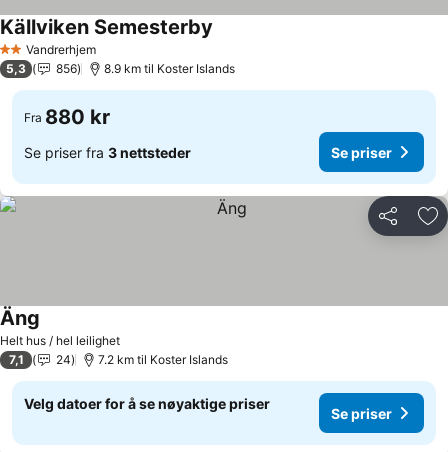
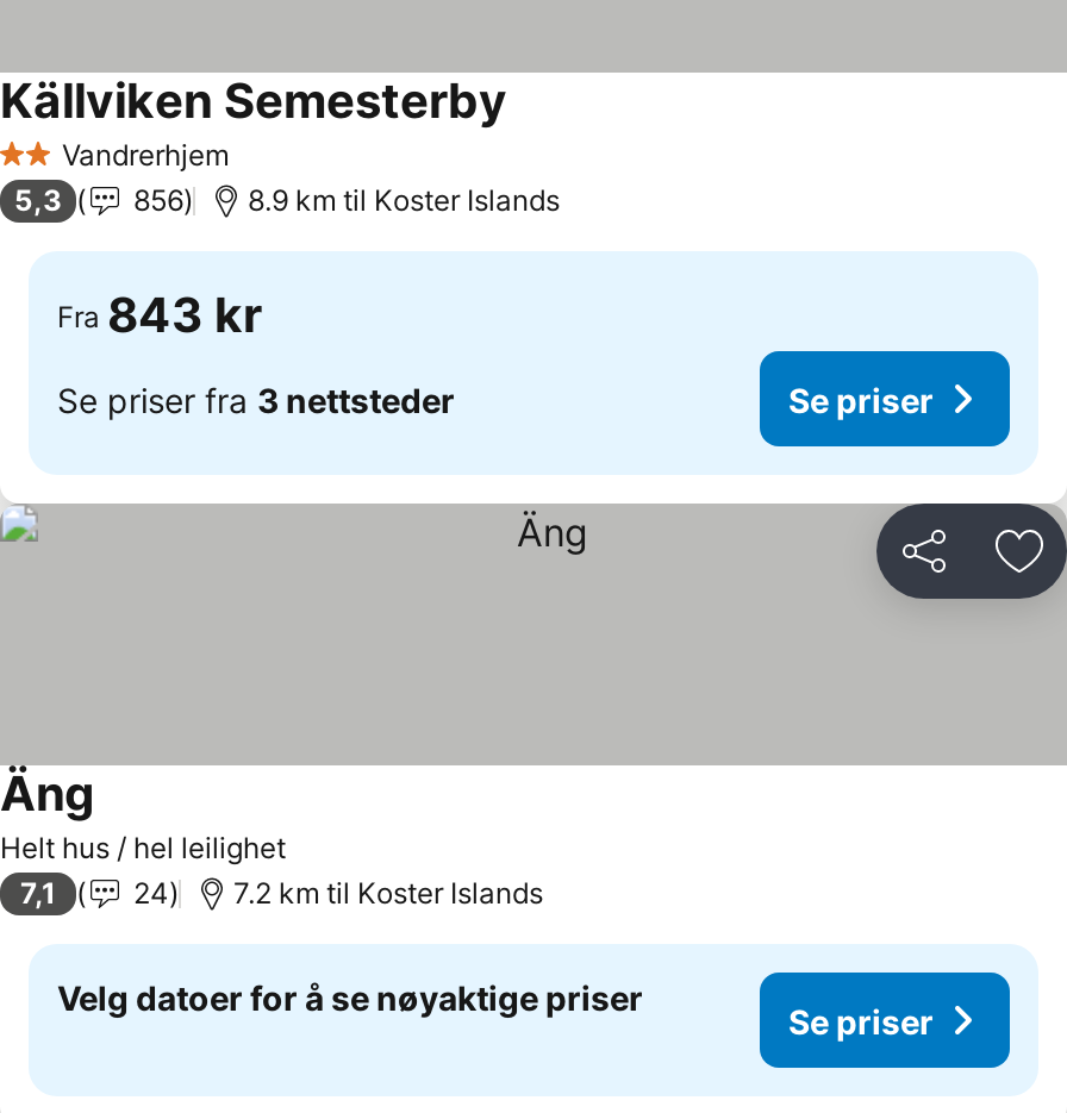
[24,105,110,129] Fra 880 kr -> [57,287,262,344] Fra 843 kr

